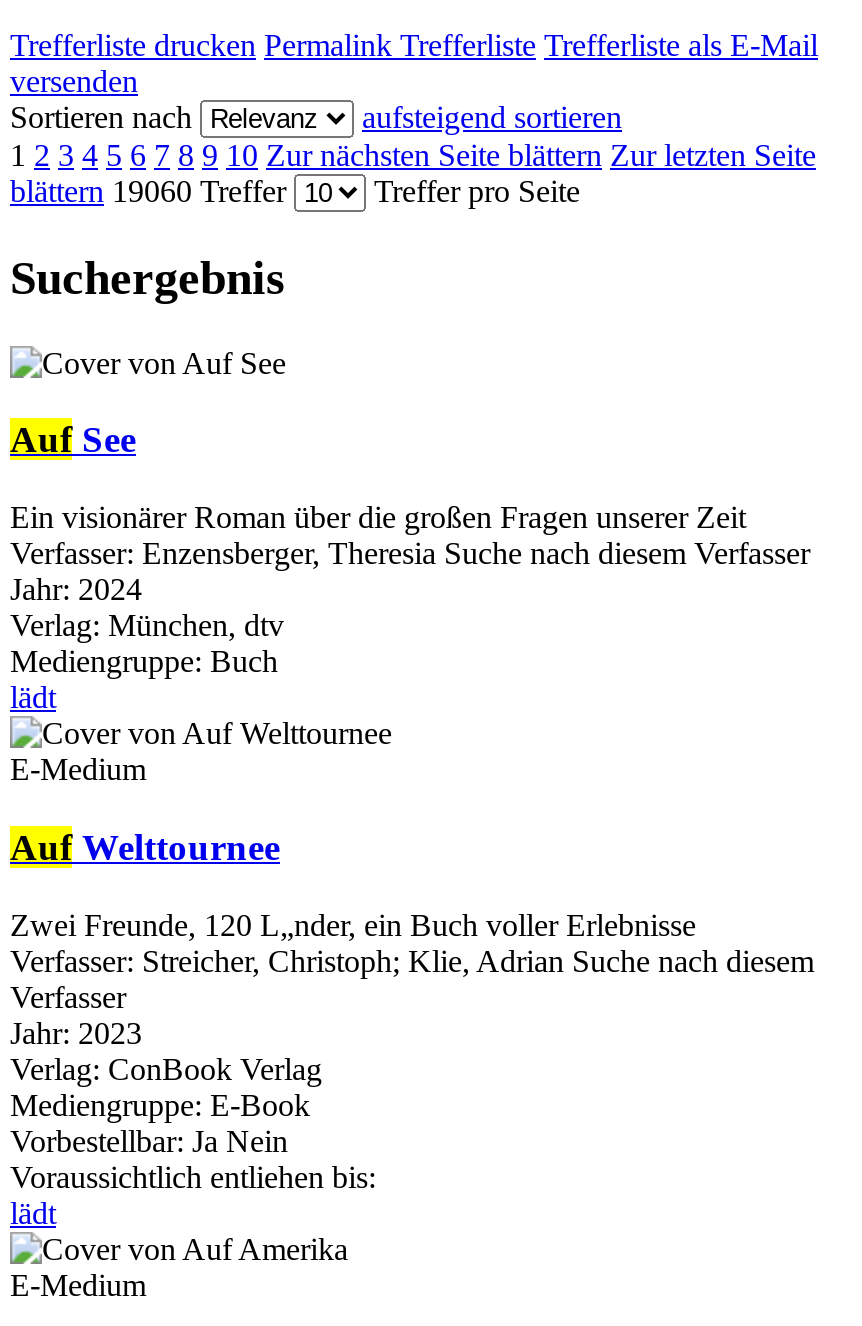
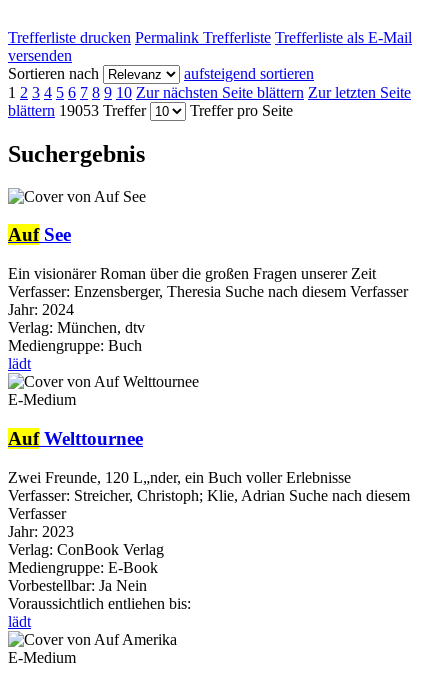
[10,174,286,208] blättern 19060 Treffer -> [8,102,146,119] blättern 19053 Treffer

